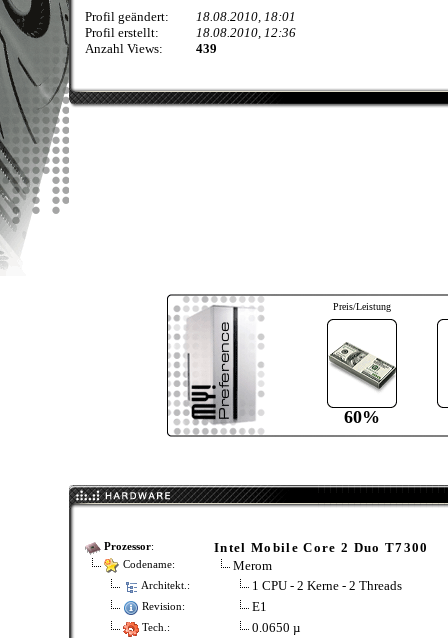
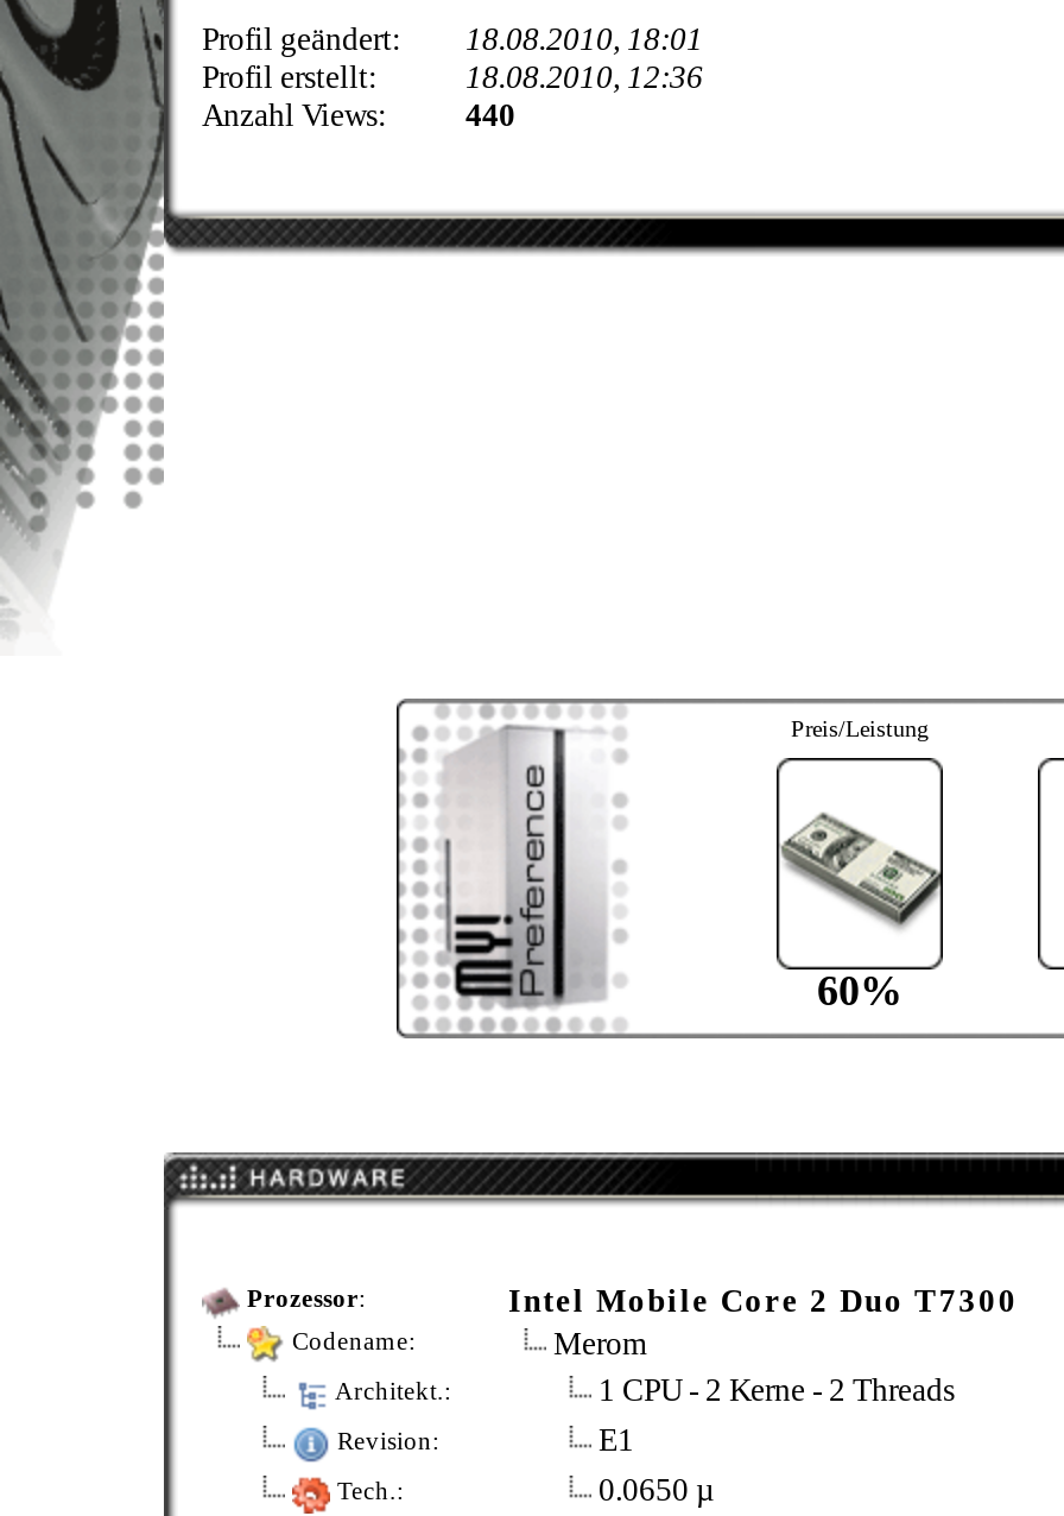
[196,41,217,56] 439 -> [465,97,515,133] 440

